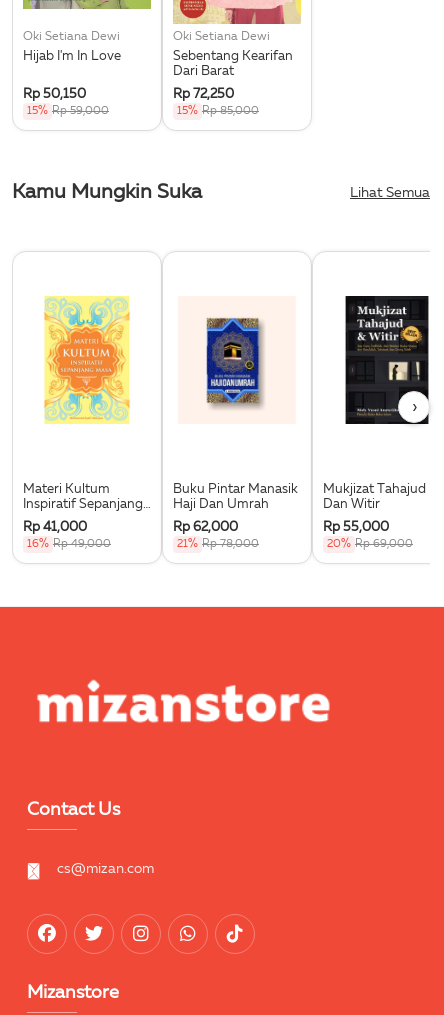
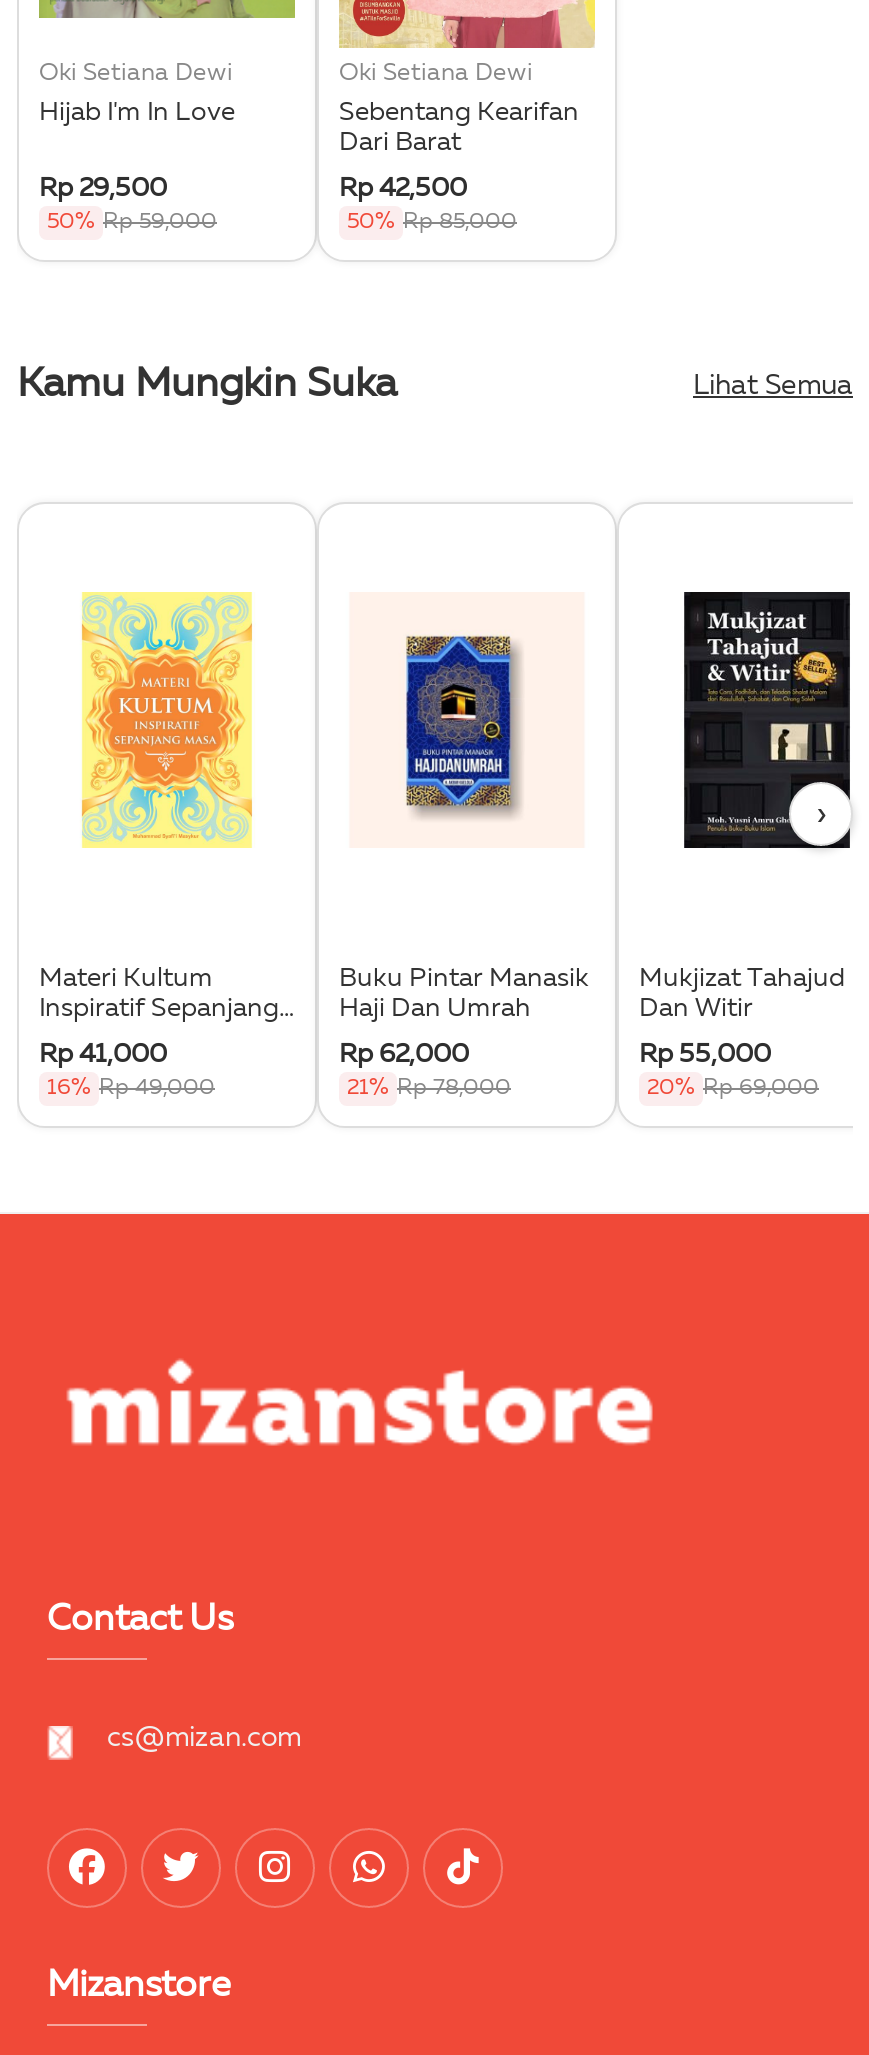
[23,88,86,101] Rp 50,150 -> [39,176,167,202] Rp 29,500
[173,88,234,101] Rp 72,250 -> [339,176,467,202] Rp 42,500
[27,106,109,117] 15% Rp 59,000 -> [47,212,217,234] 50% Rp 59,000
[177,106,259,117] 15% Rp 85,000 -> [347,212,517,234] 50% Rp 85,000

